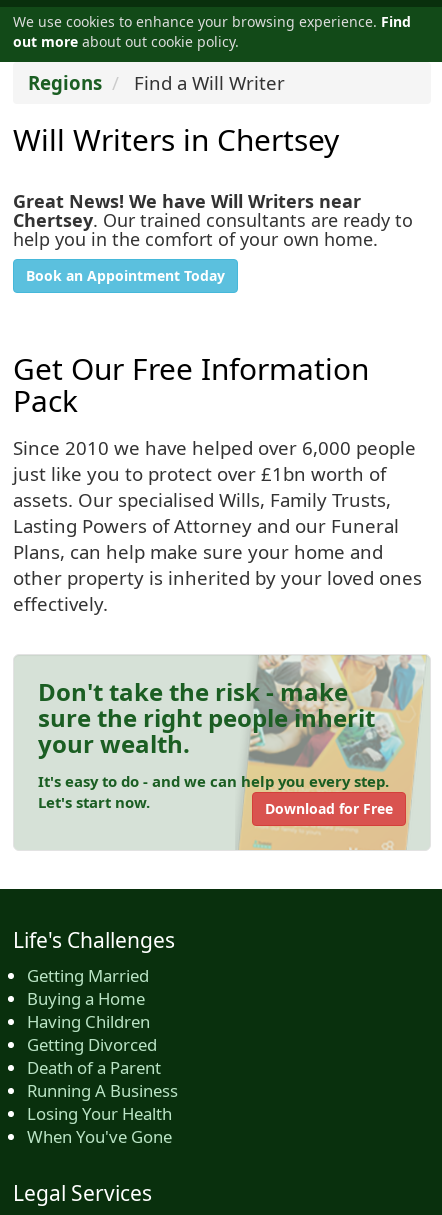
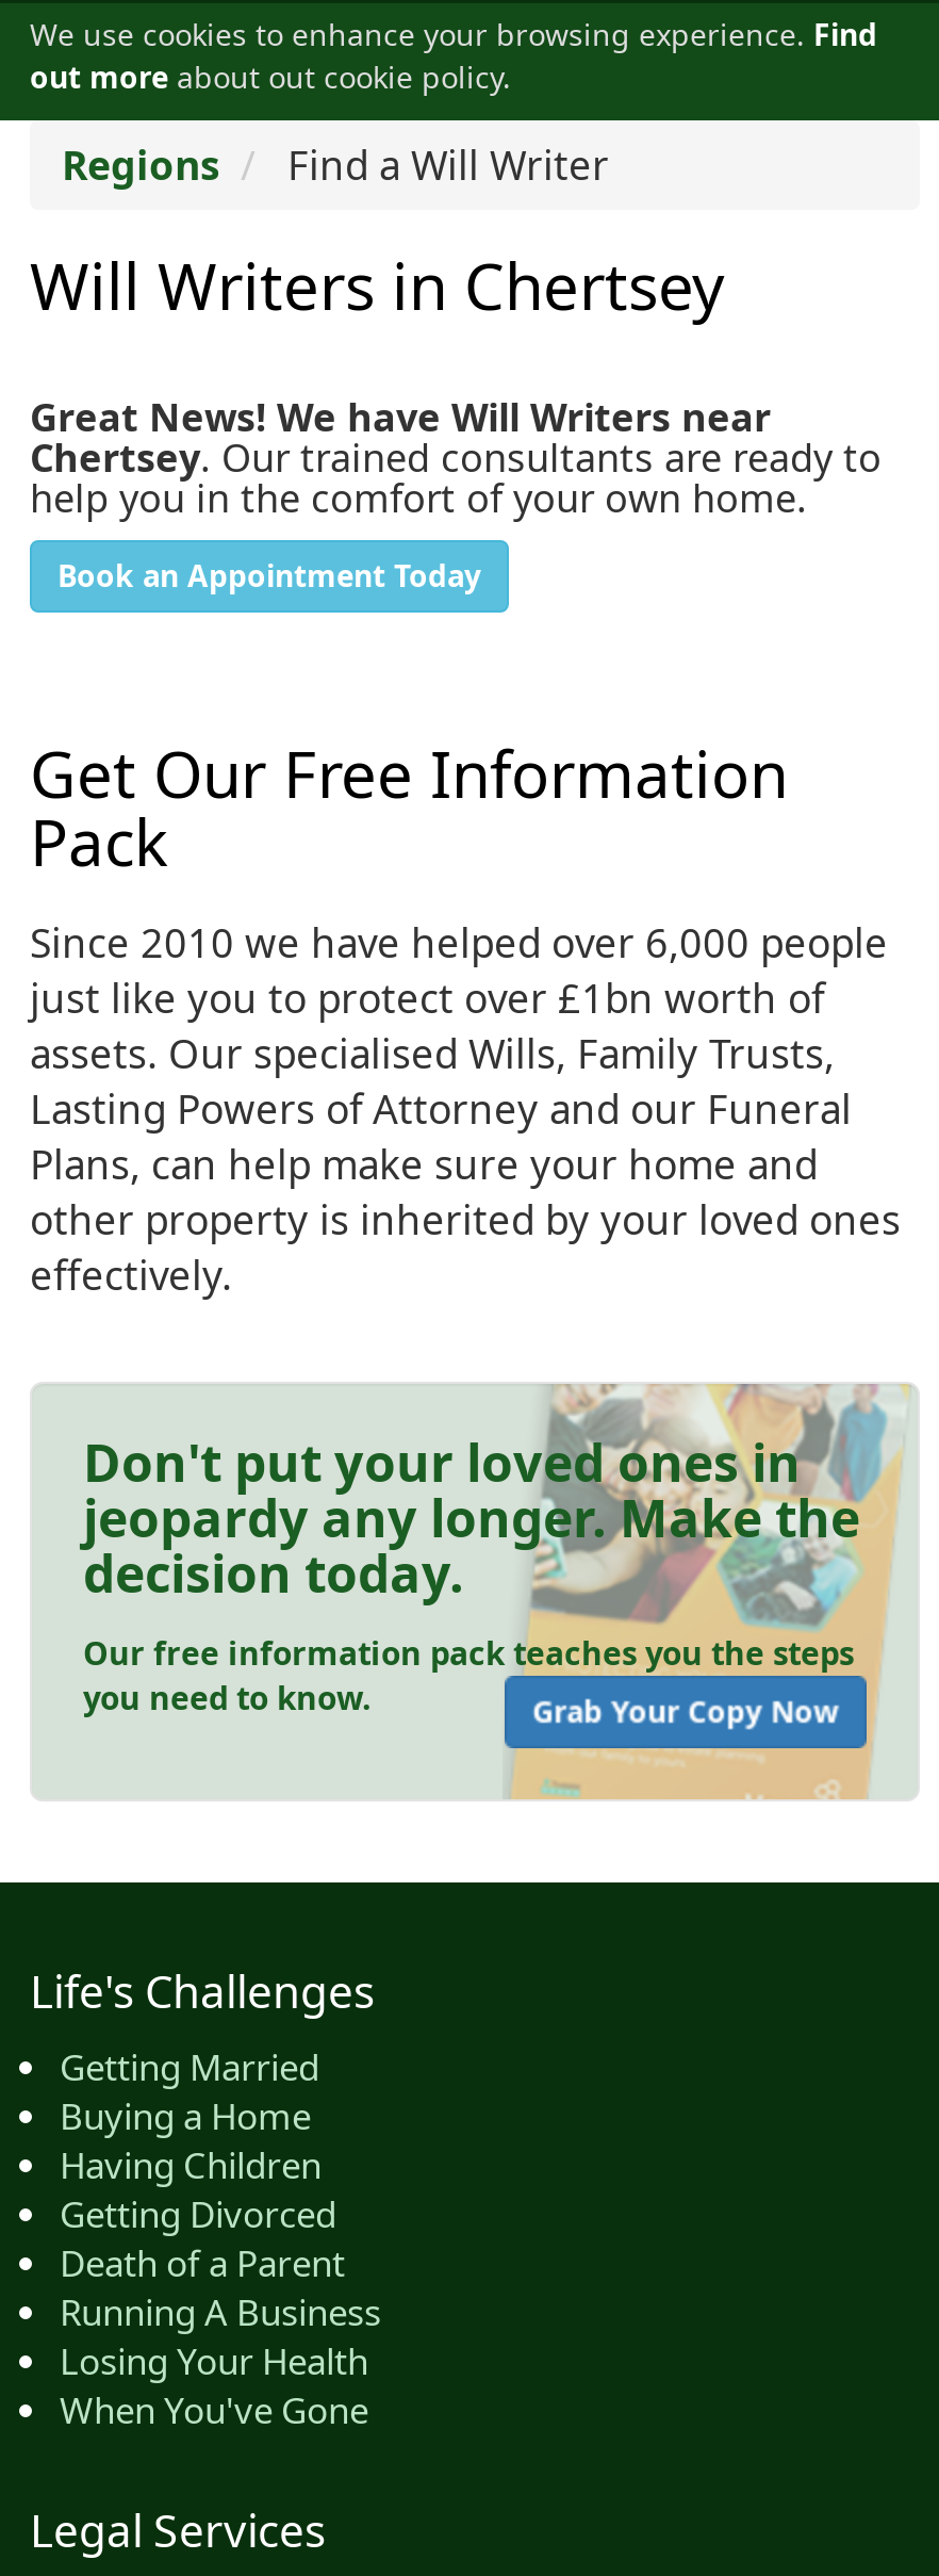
[38,675,393,818] Don't take the risk - make | sure the right people inherit | your wealth. | It's easy to do - and we can help you every step. | Let's start now. | Download for Free -> [83,1426,860,1732] Don't put your loved ones in | jeopardy any longer. Make the | decision today. | Our free information pack teaches you the steps | you need to know. | Grab Your Copy Now

